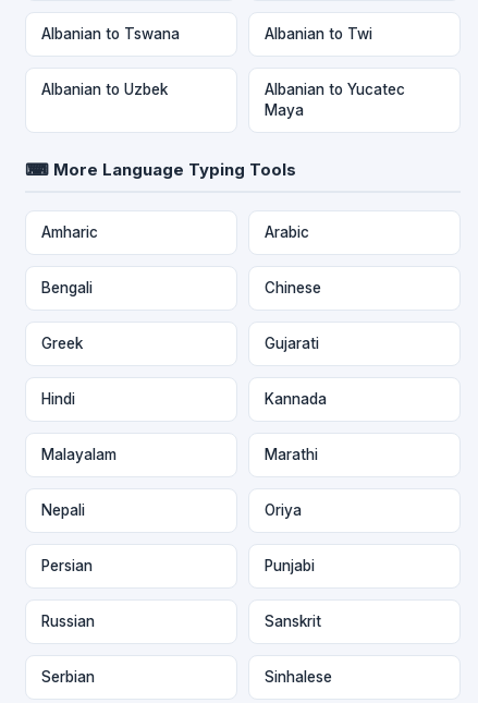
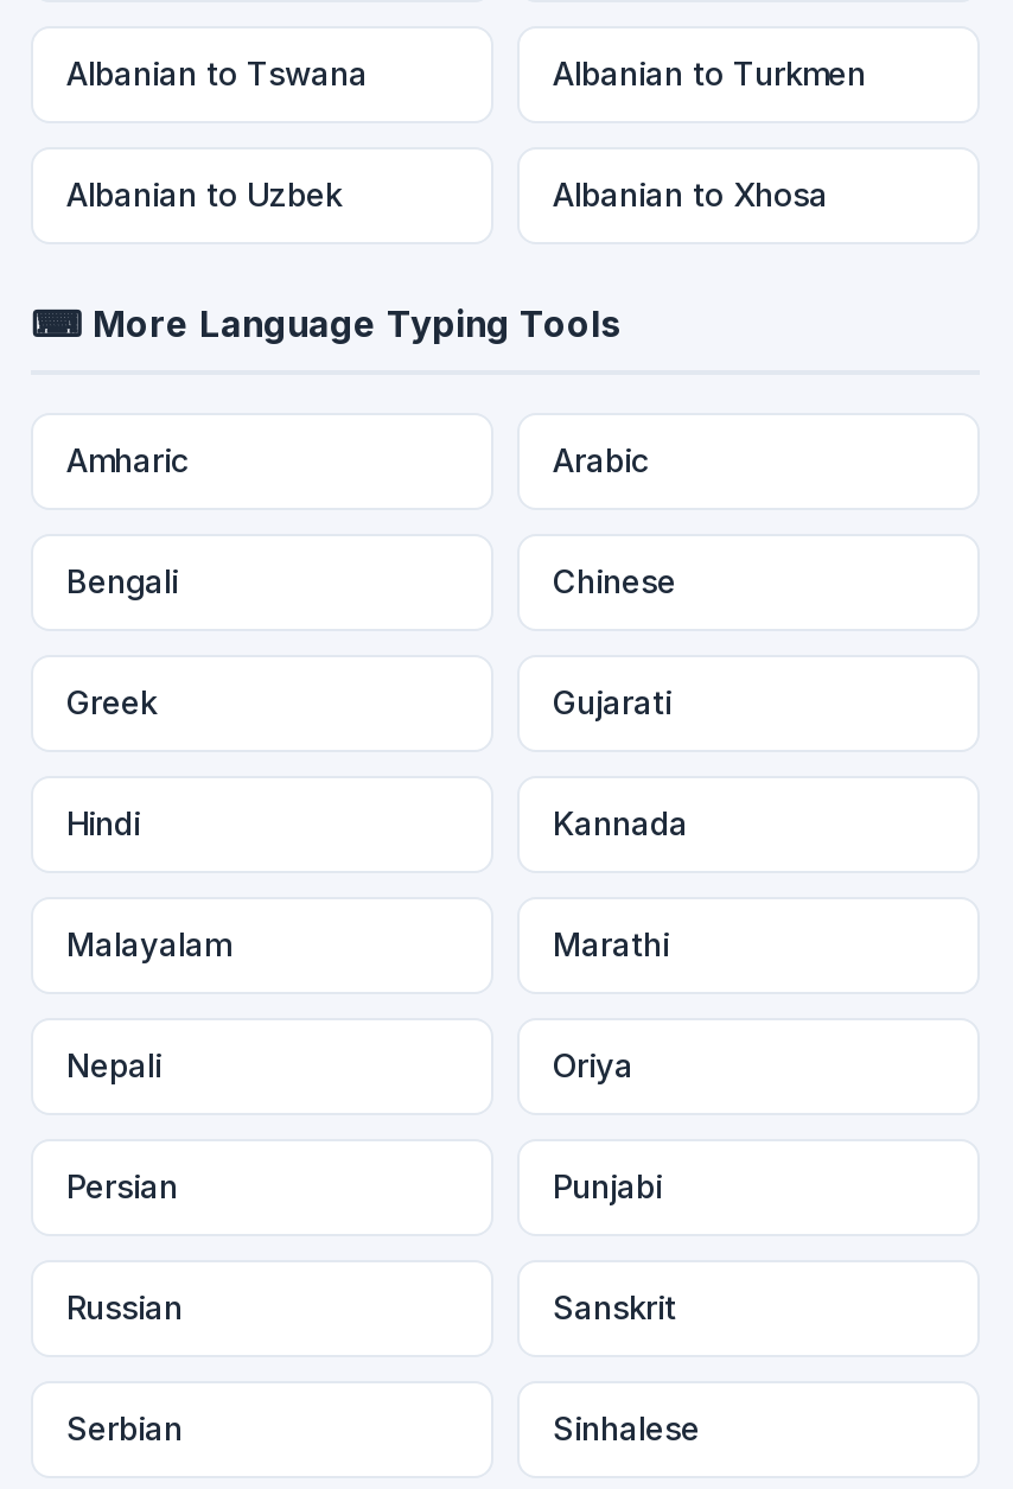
[265,25,372,42] Albanian to Twi -> [553,53,866,91] Albanian to Turkmen
[265,80,405,118] Albanian to Yucatec | Maya -> [553,174,828,212] Albanian to Xhosa

